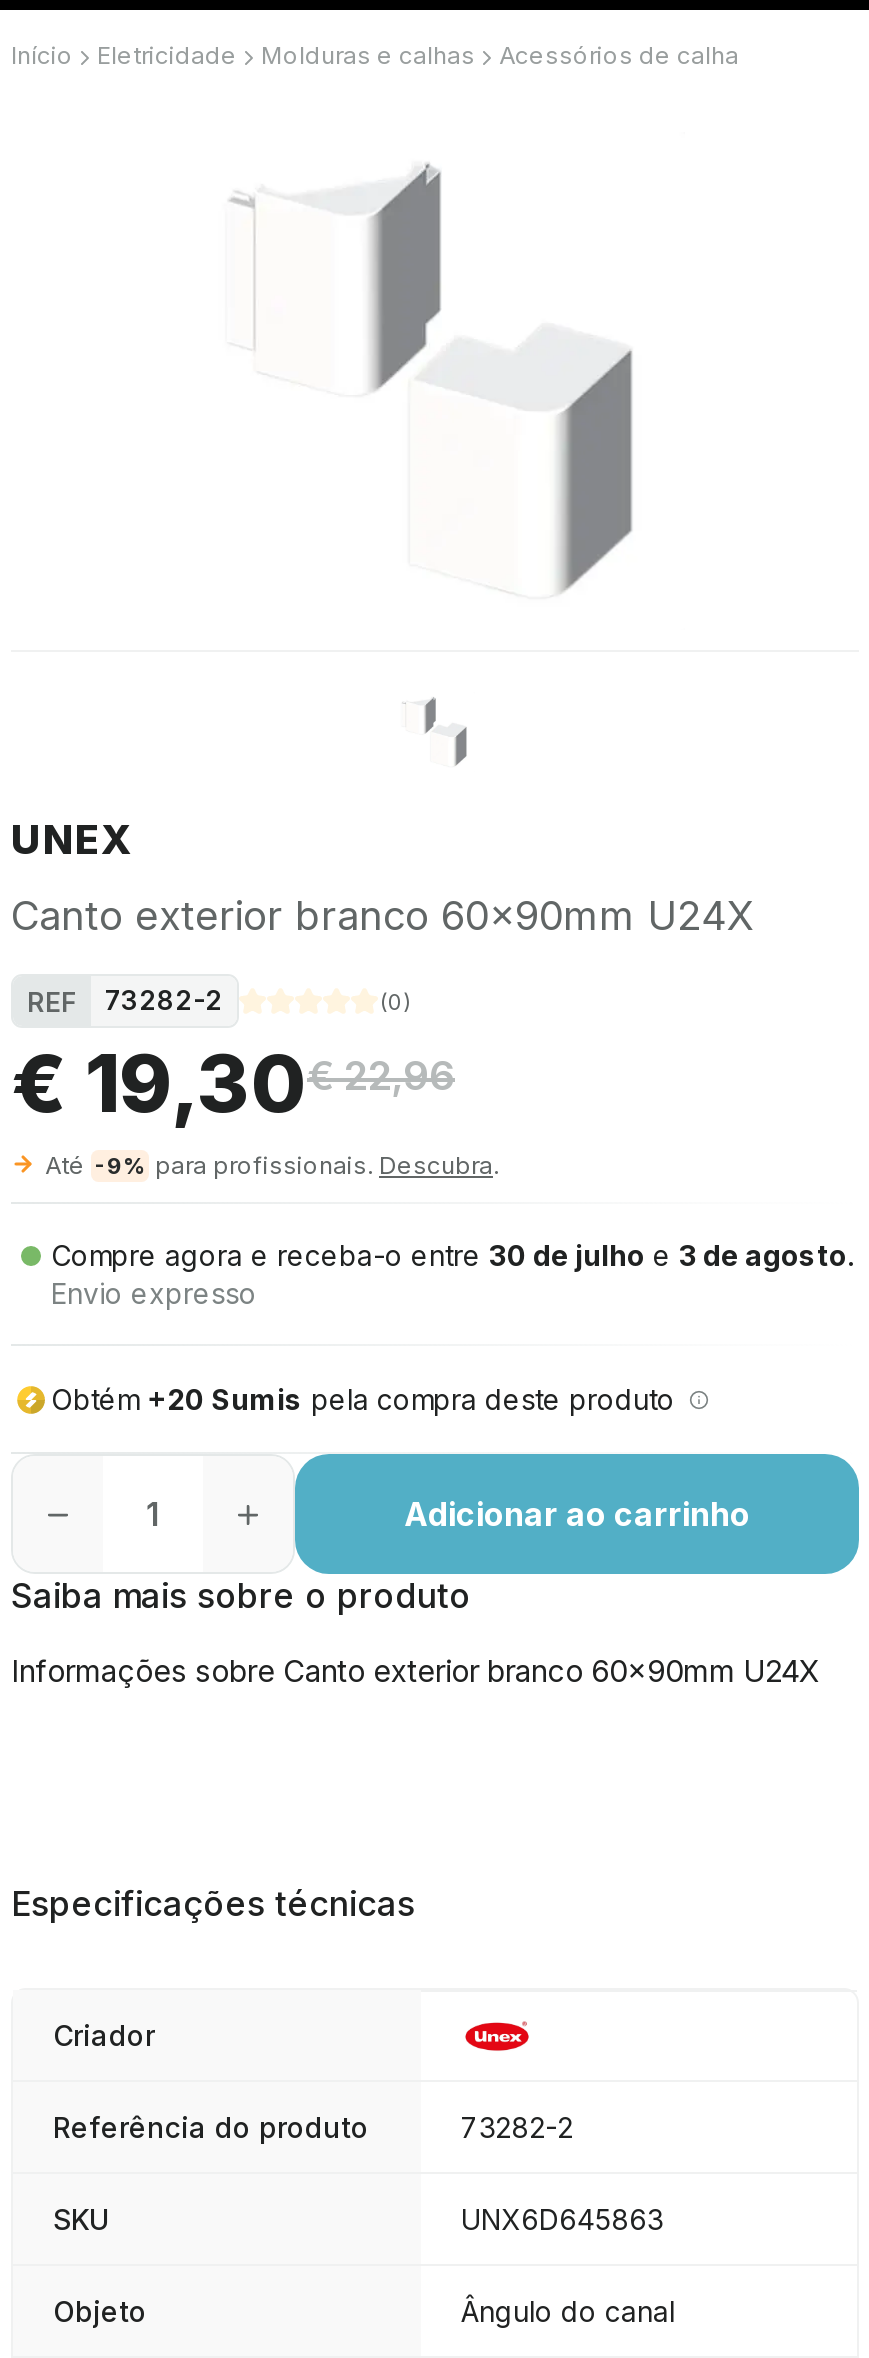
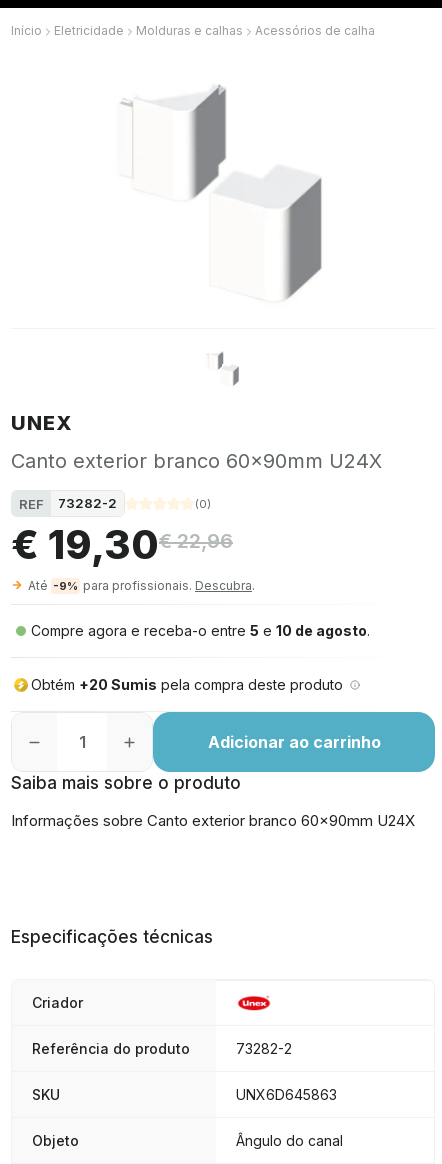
[51,1238,853,1310] Compre agora e receba-o entre 30 de julho e 3 de agosto. | Envio expresso -> [31,622,370,639] Compre agora e receba-o entre 5 e 10 de agosto.

